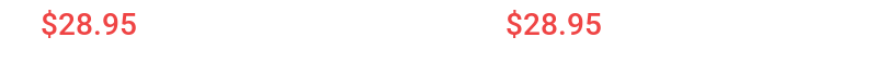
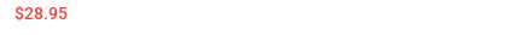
[505,7,602,41] $28.95 -> none

